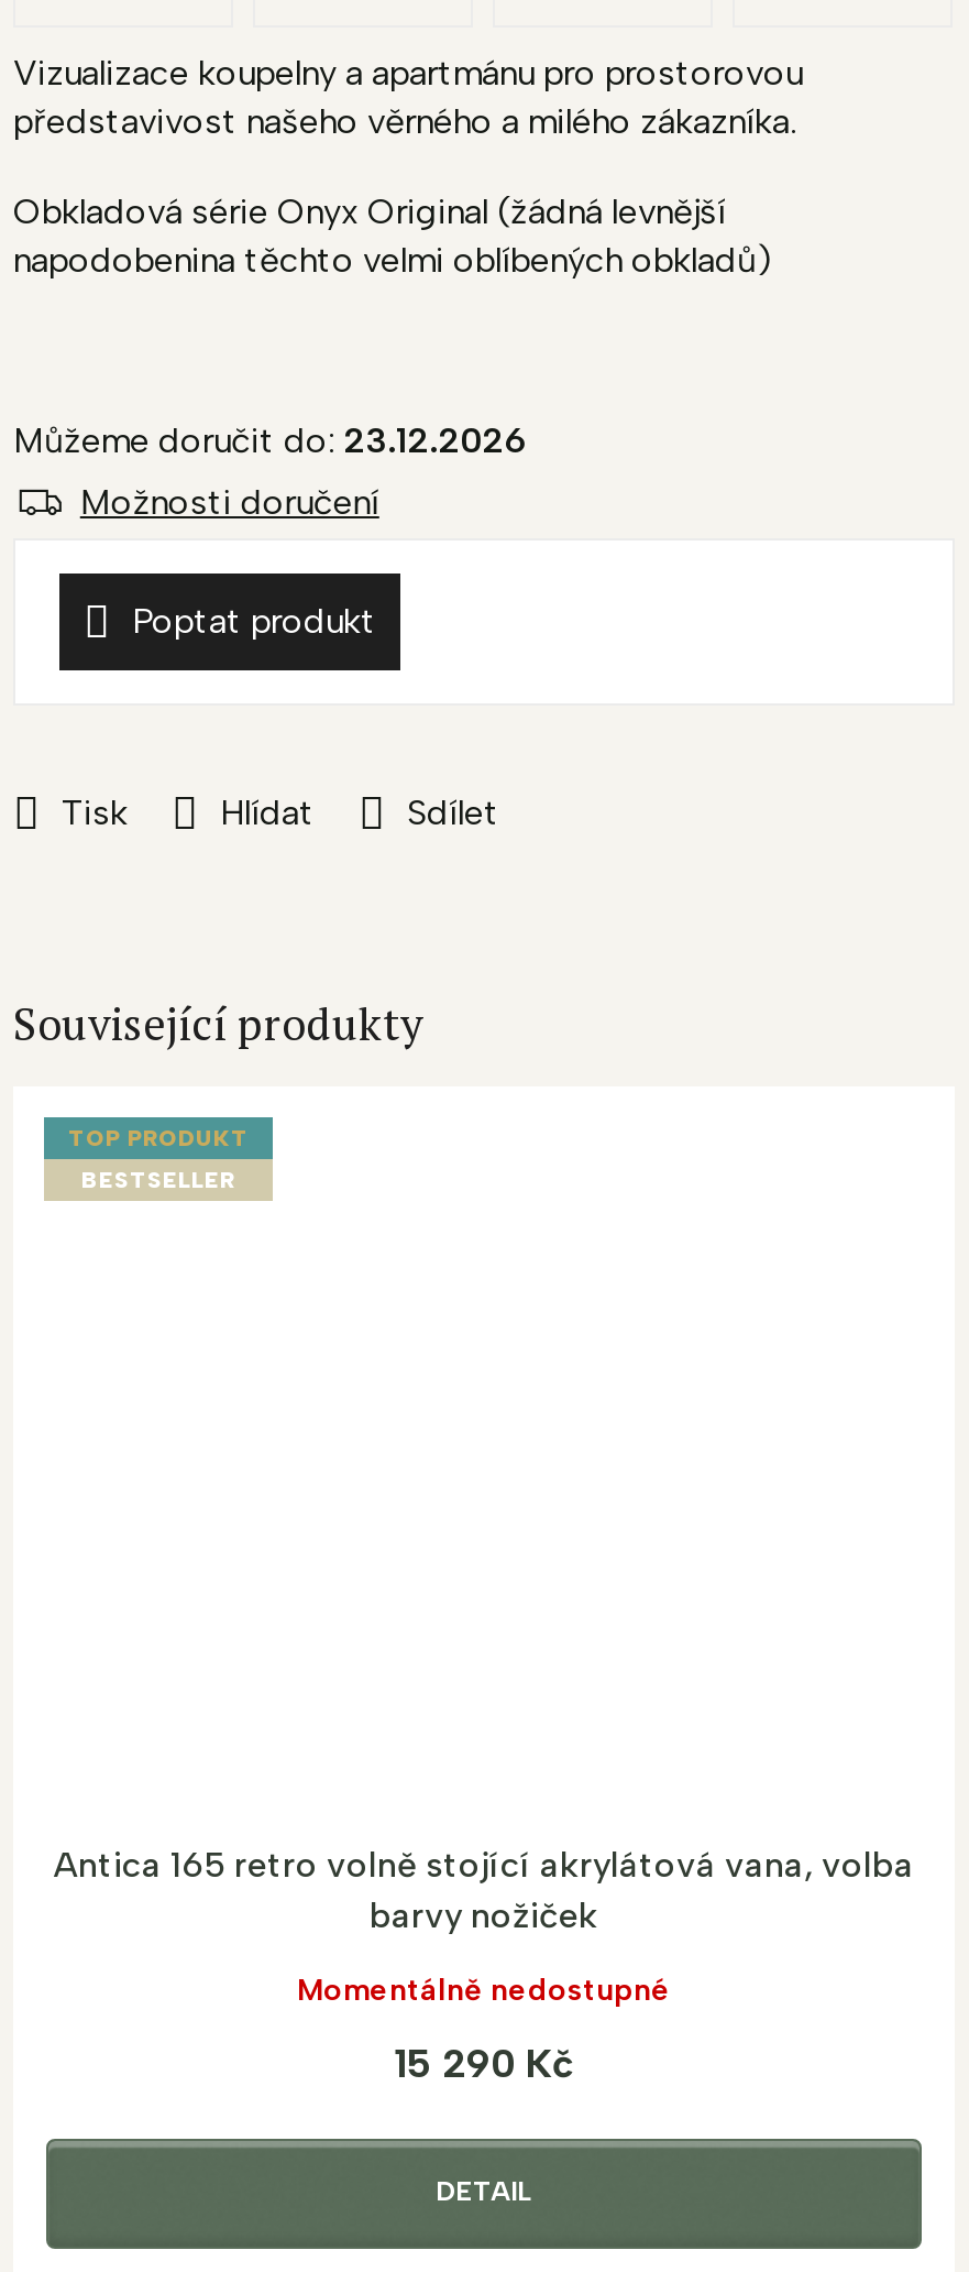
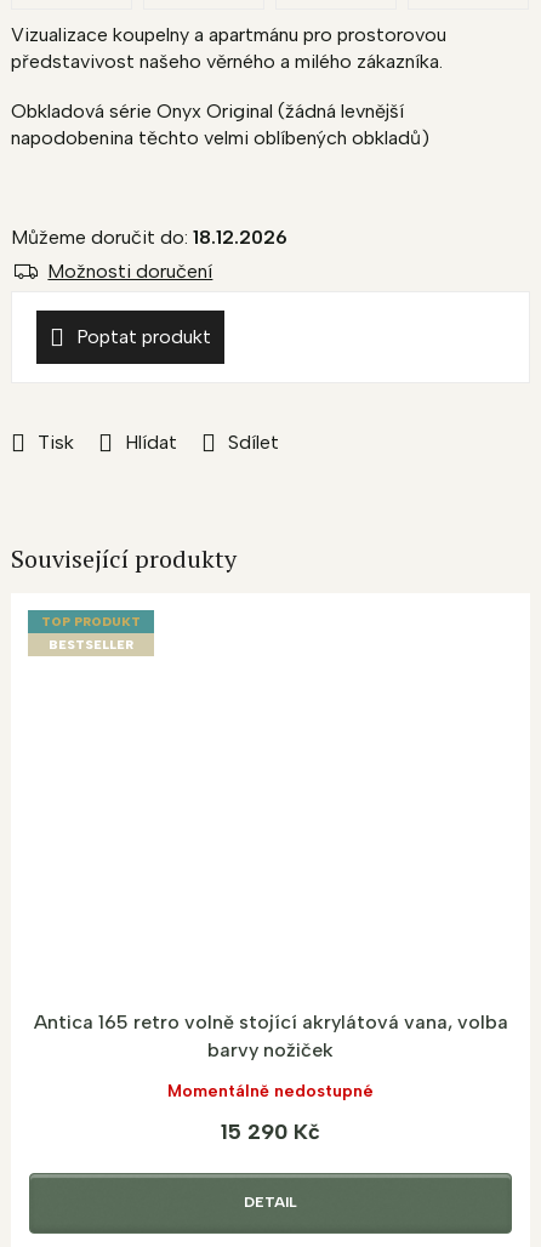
[13,420,526,462] Můžeme doručit do: 23.12.2026 -> [11,226,287,249] Můžeme doručit do: 18.12.2026

